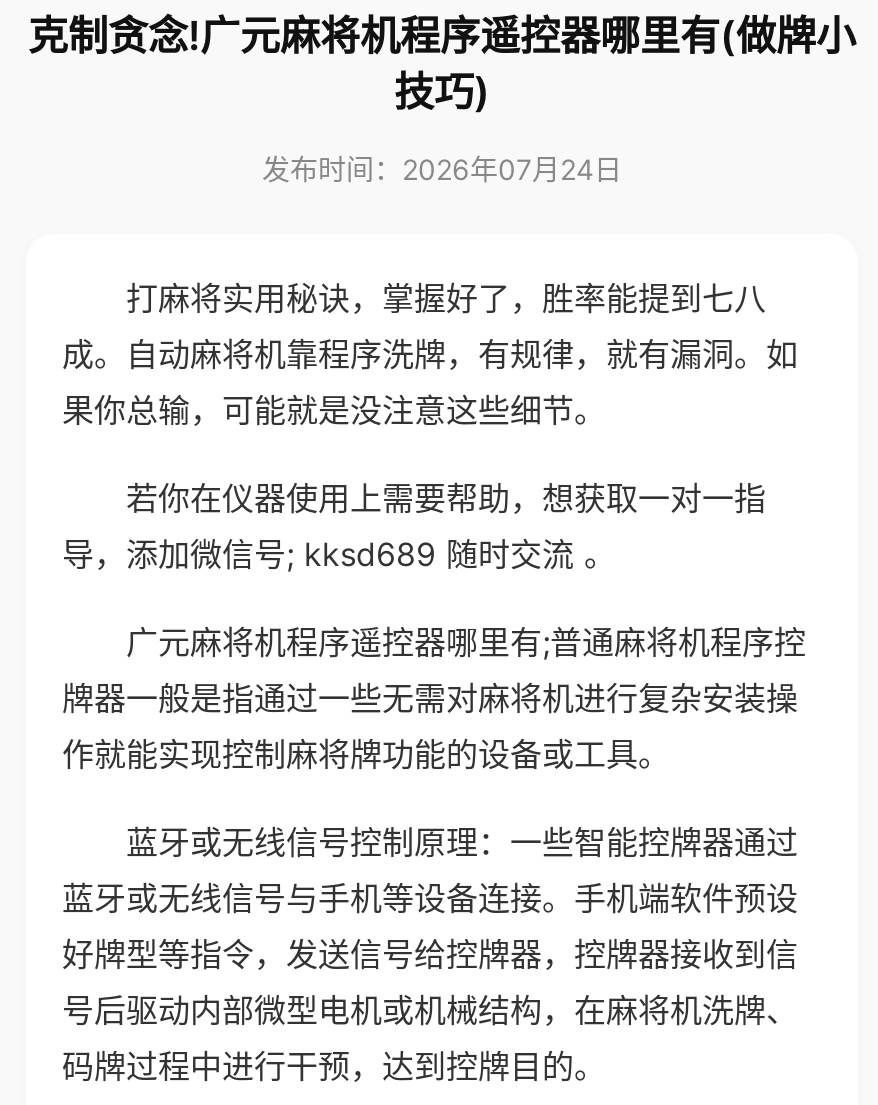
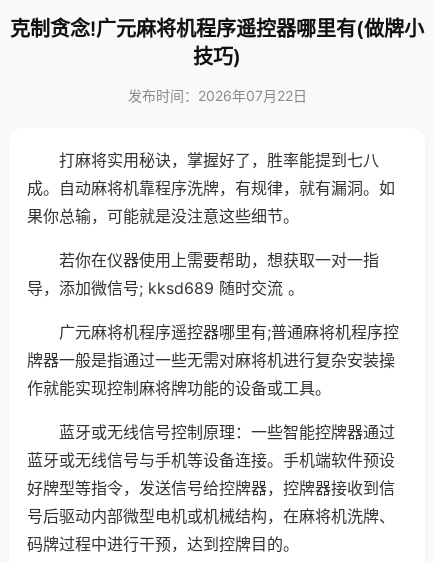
[262,152,622,186] 发布时间：2026年07月24日 -> [127,87,306,104] 发布时间：2026年07月22日

